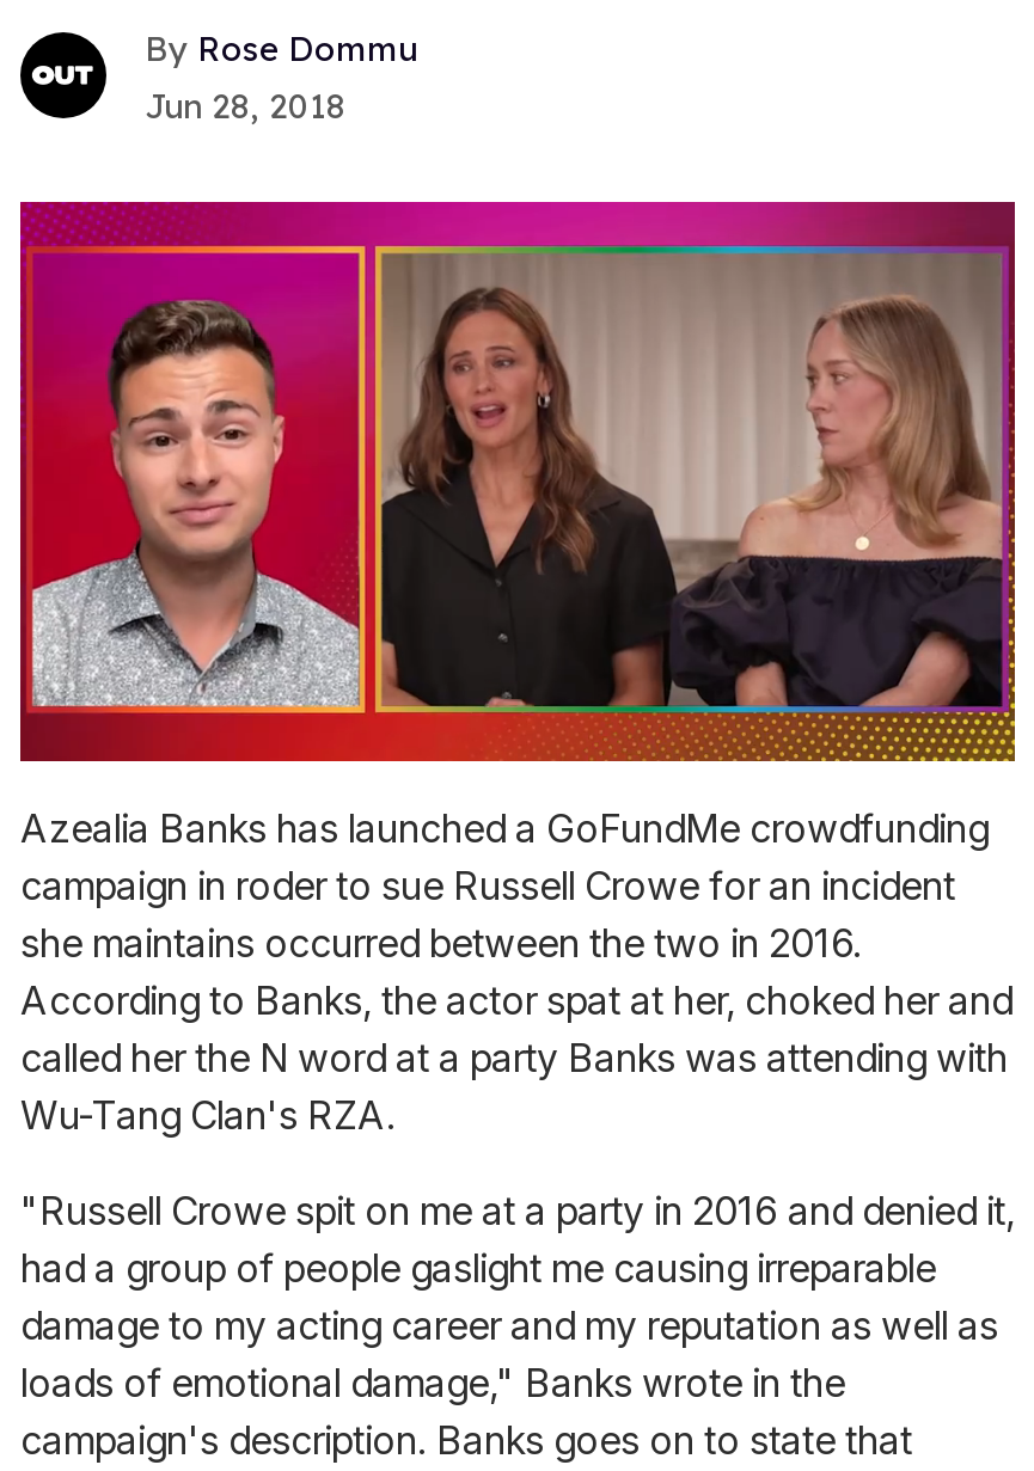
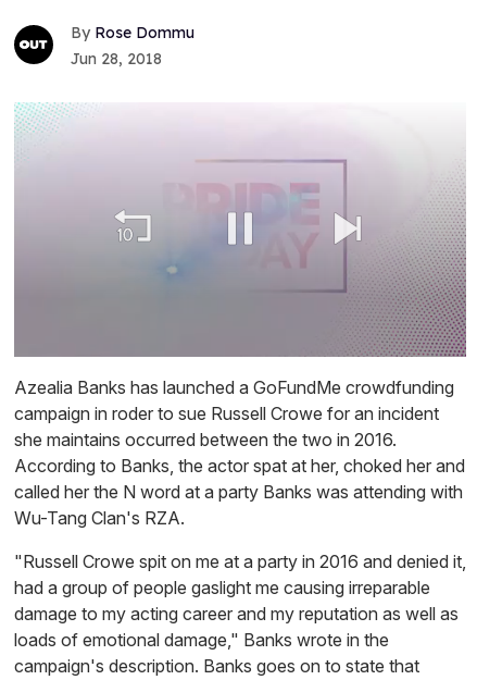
[18,200,1017,764] [image] -> [13,102,467,358] [image]

